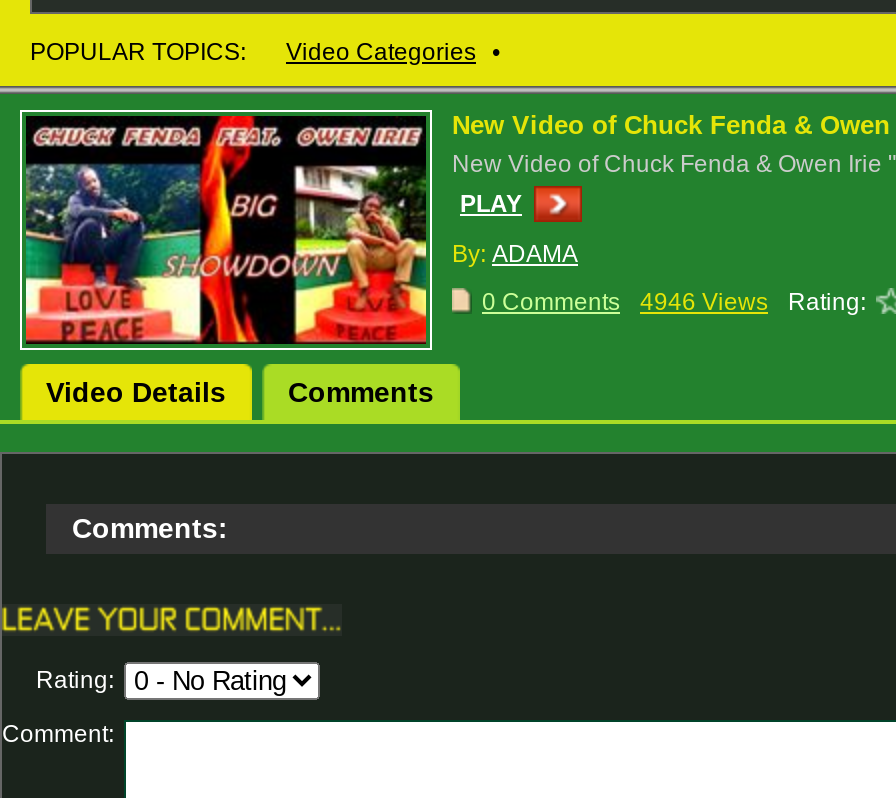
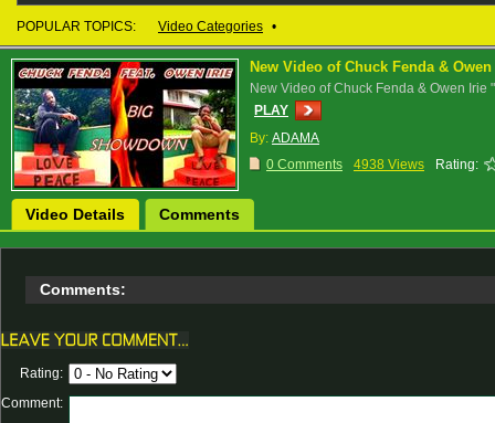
[482,288,866,316] 0 Comments 4946 Views Rating: -> [266,157,478,172] 0 Comments 4938 Views Rating:

